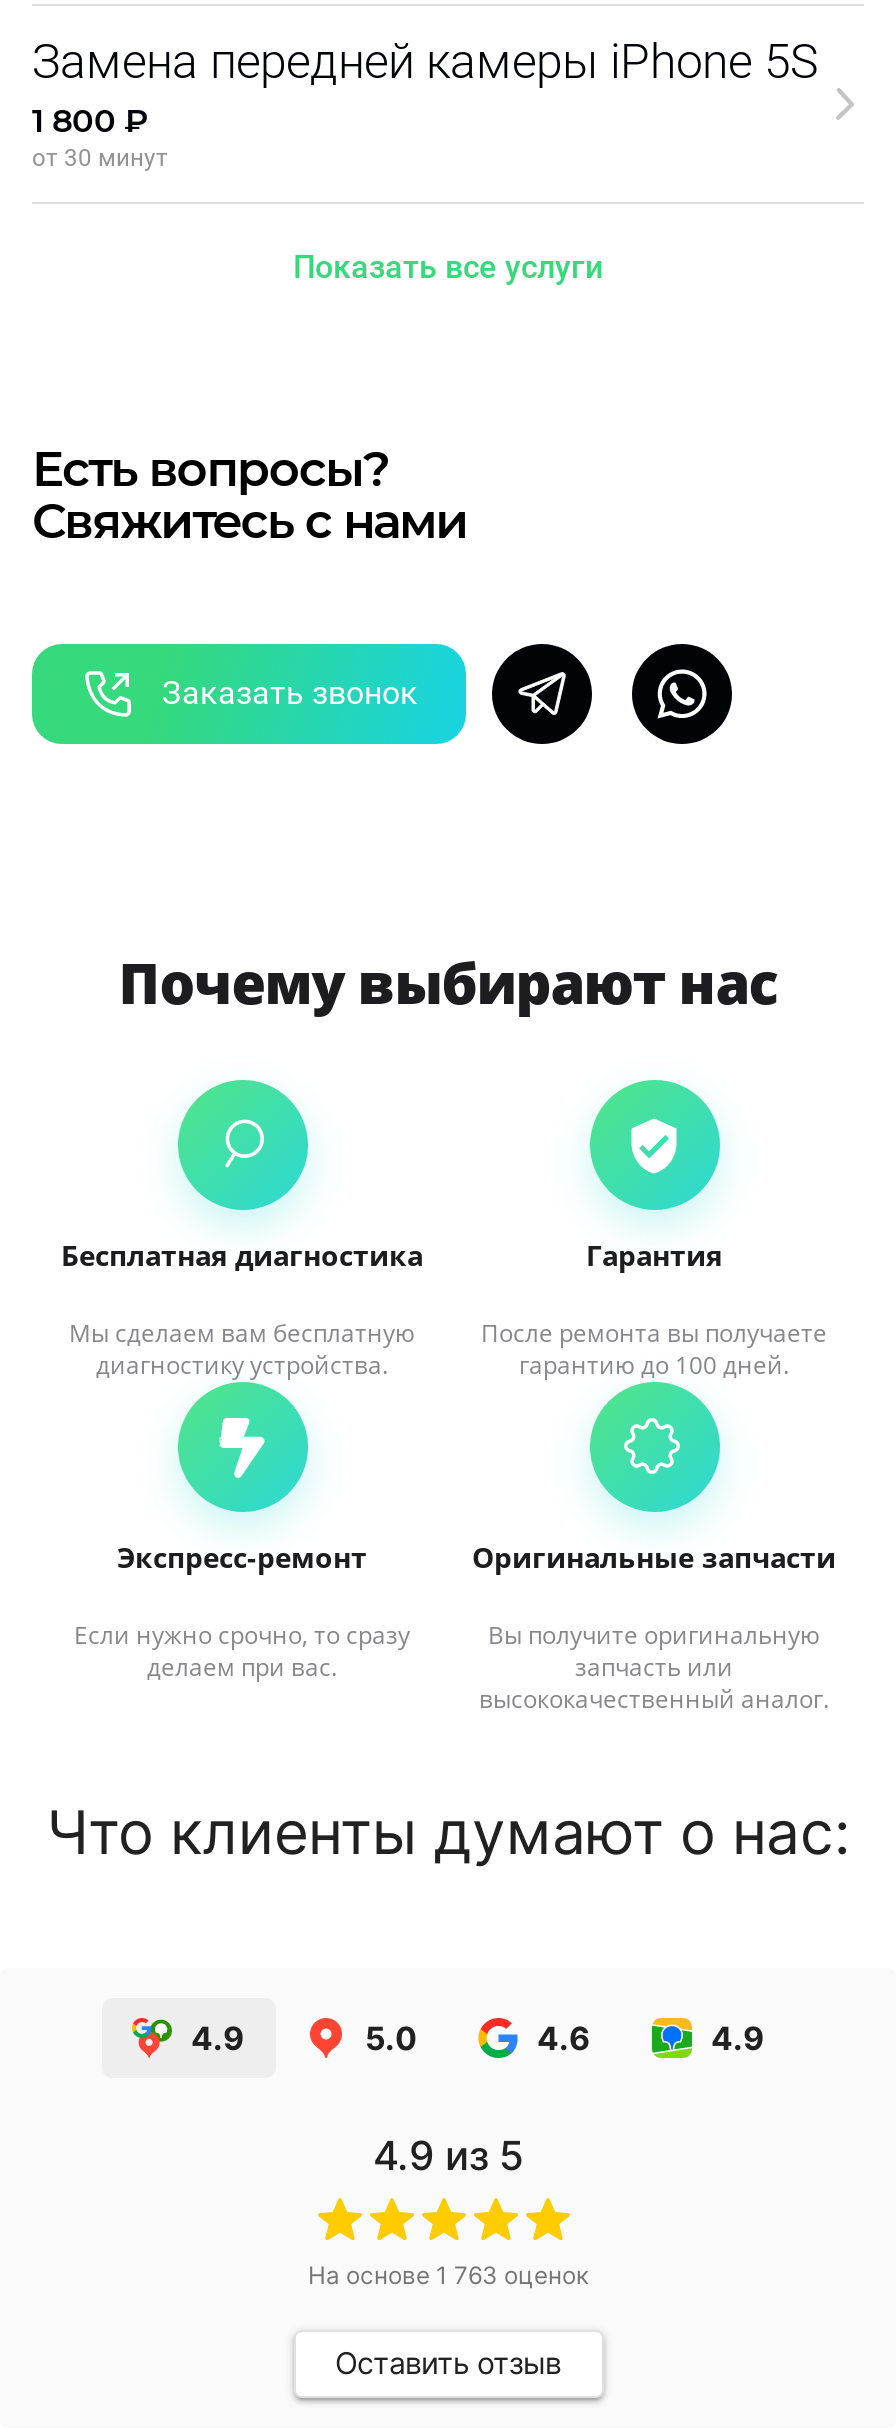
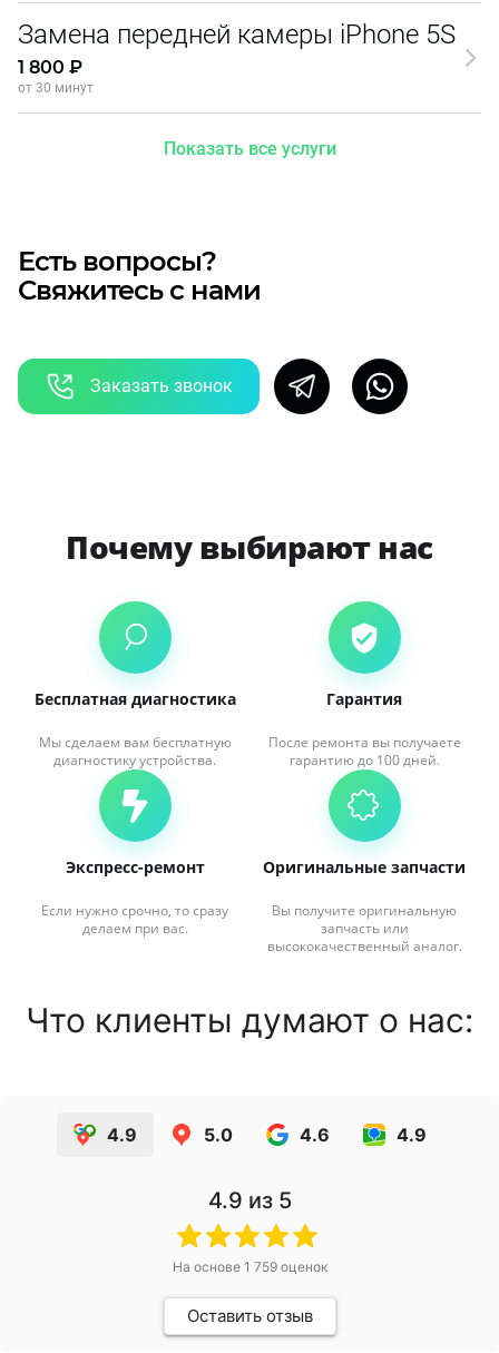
[308,2260,588,2290] На основе 1 763 оценок -> [172,1258,327,1275] На основе 1 759 оценок

